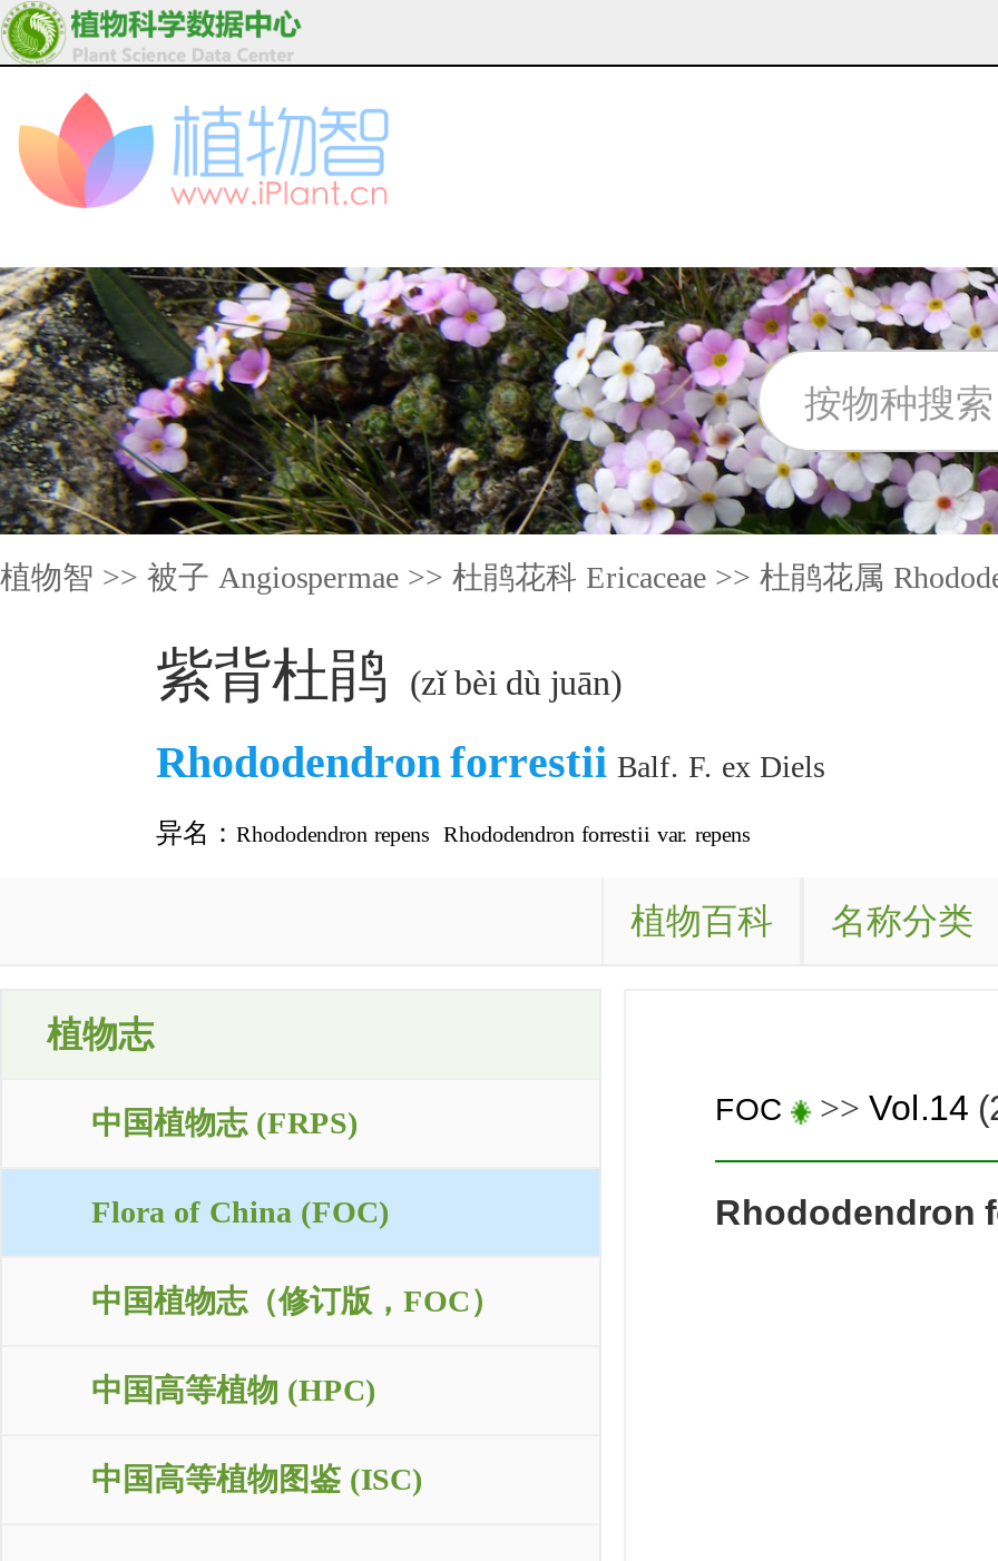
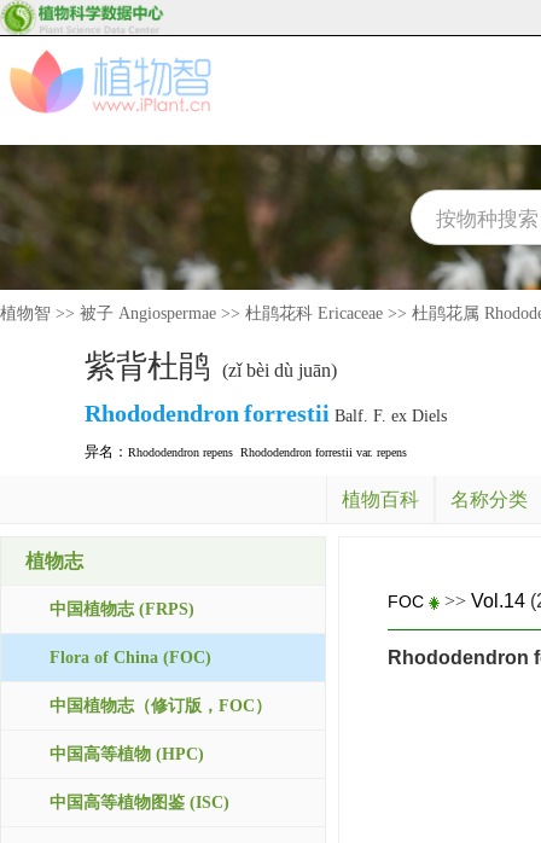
[7,265,991,537] [image] -> [4,144,537,291] [image]

